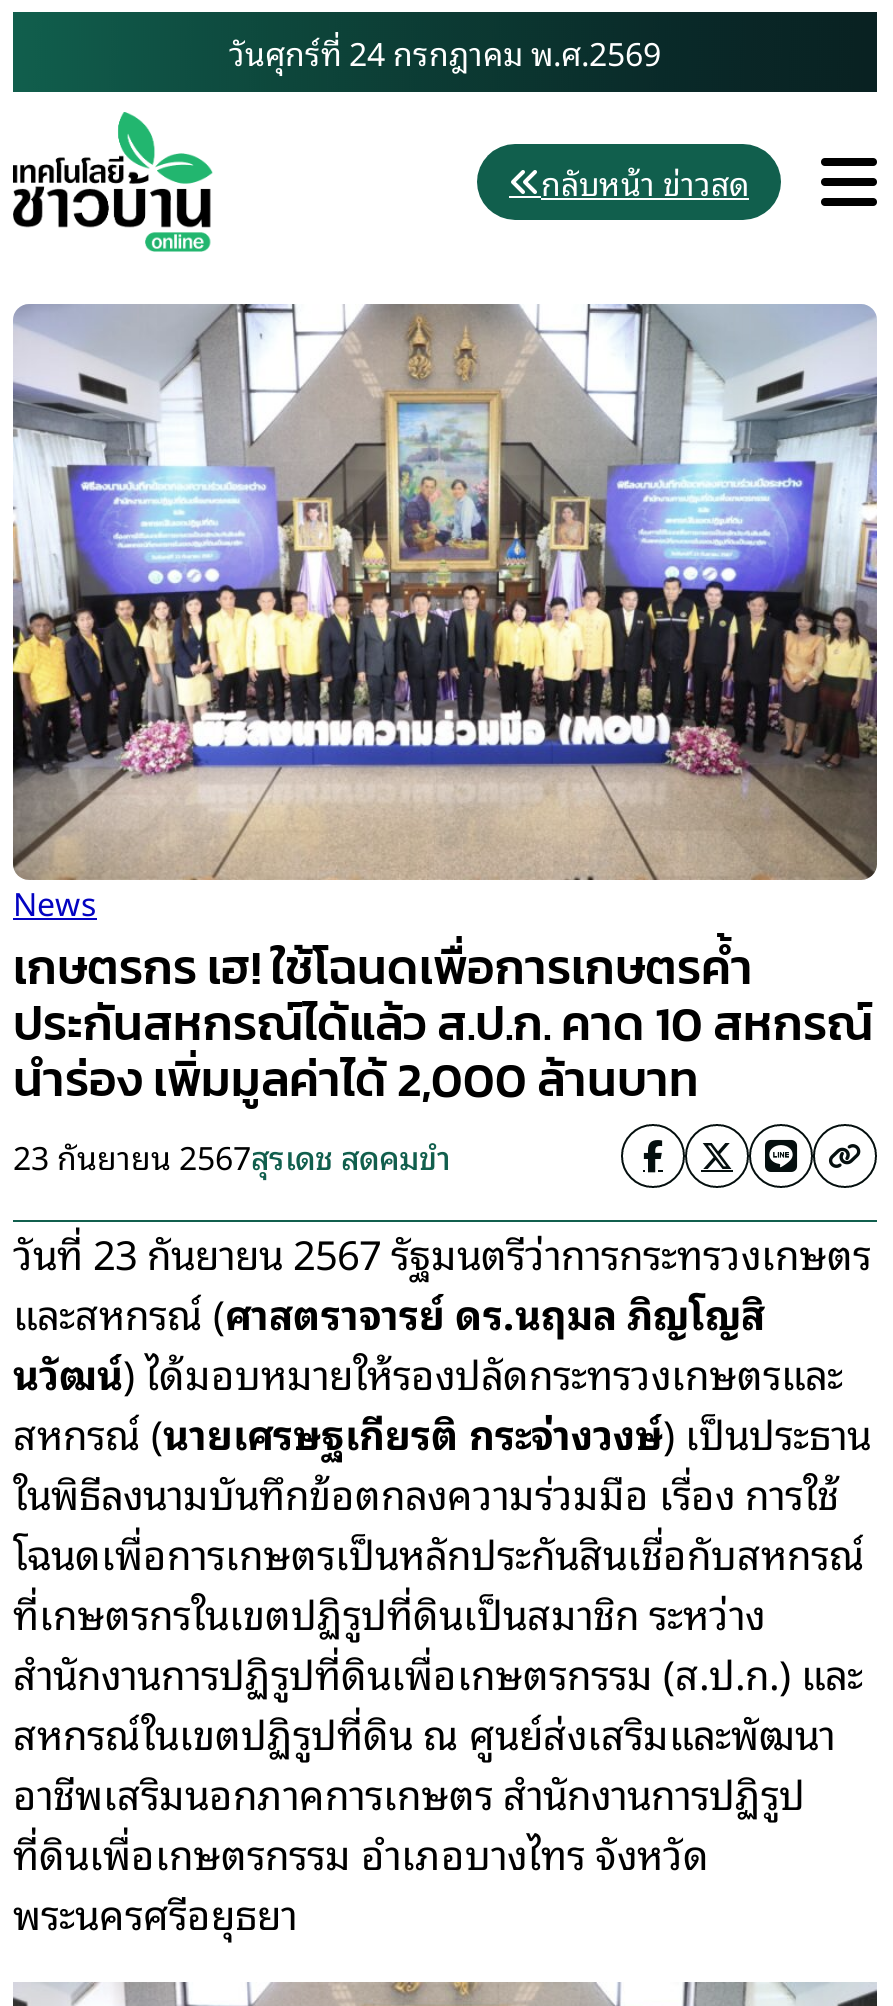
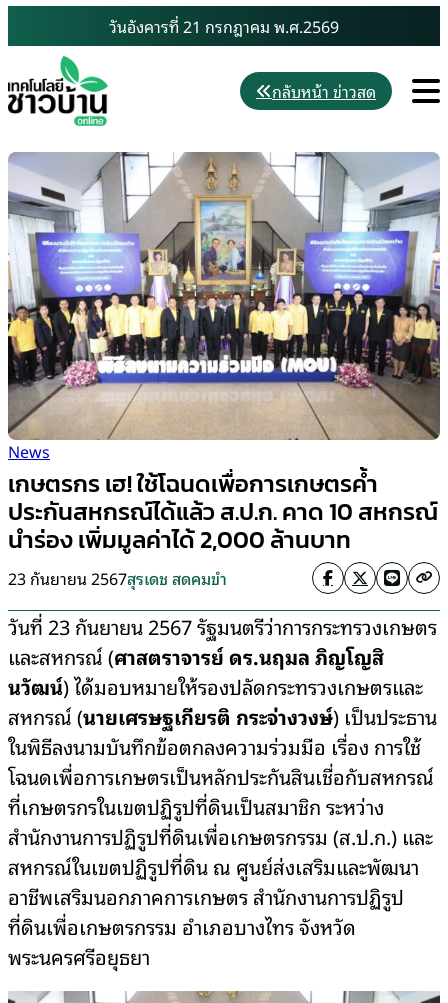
[229,26,661,78] วันศุกร์ที่ 24 กรกฎาคม พ.ศ.2569 -> [109,13,339,39] วันอังคารที่ 21 กรกฎาคม พ.ศ.2569

